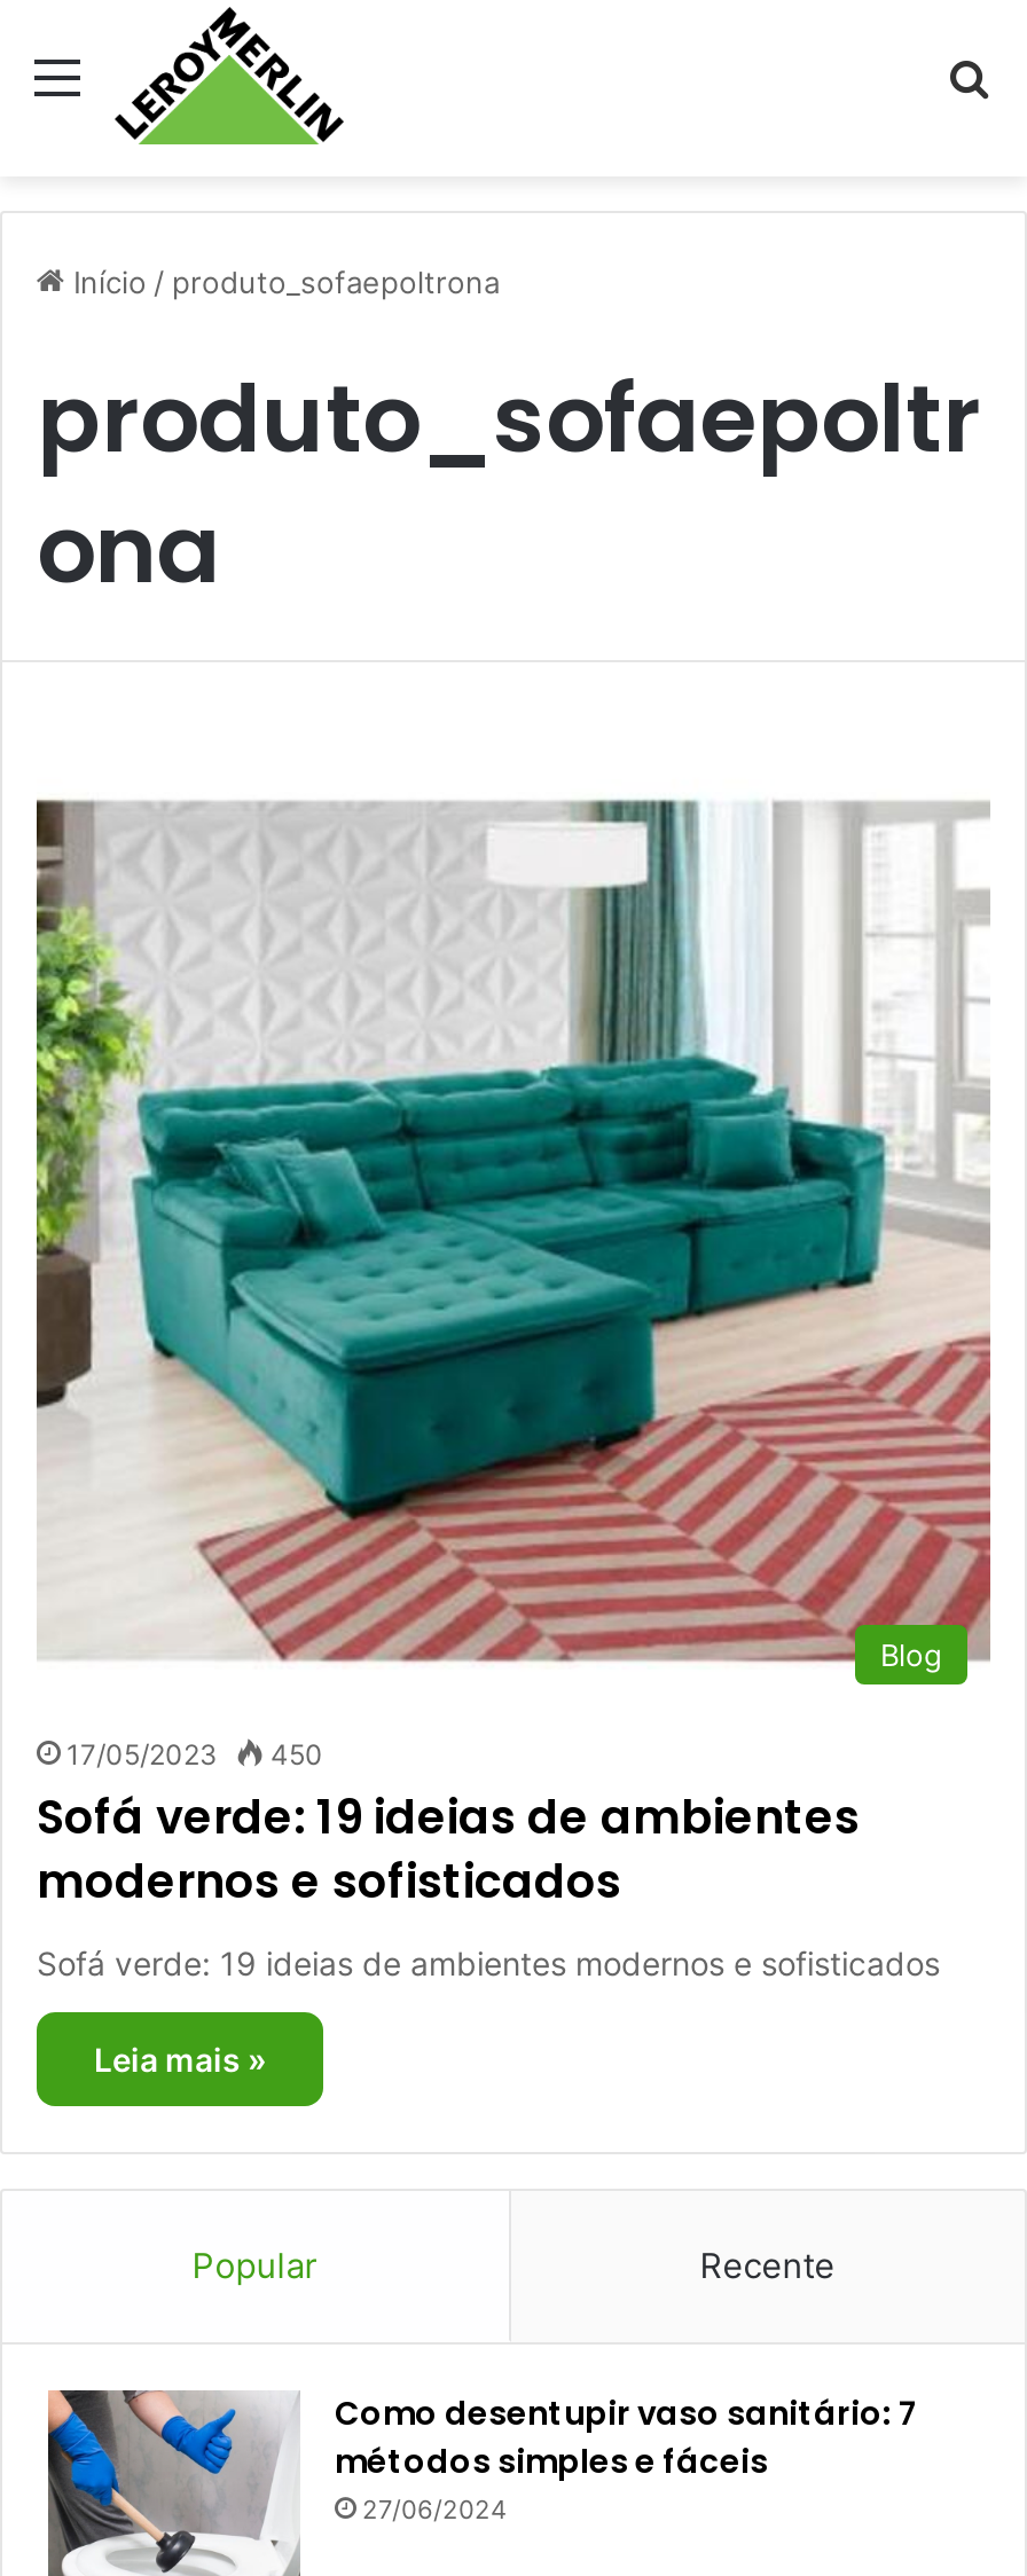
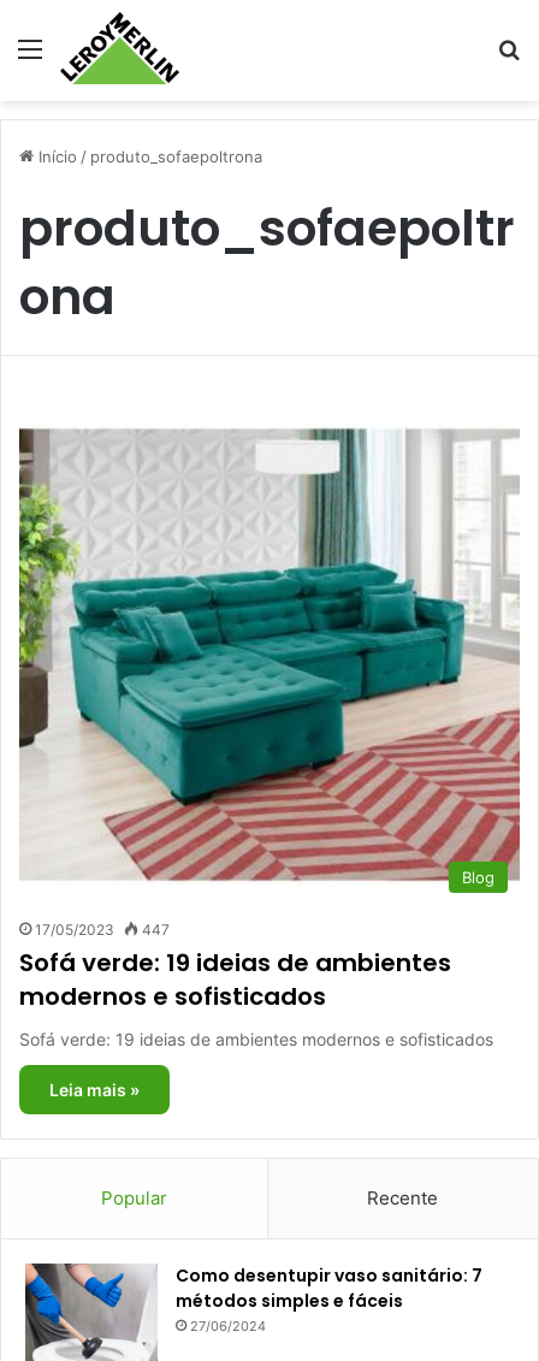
[66,1737,323,1772] 17/05/2023 450 -> [35,921,170,939] 17/05/2023 447

